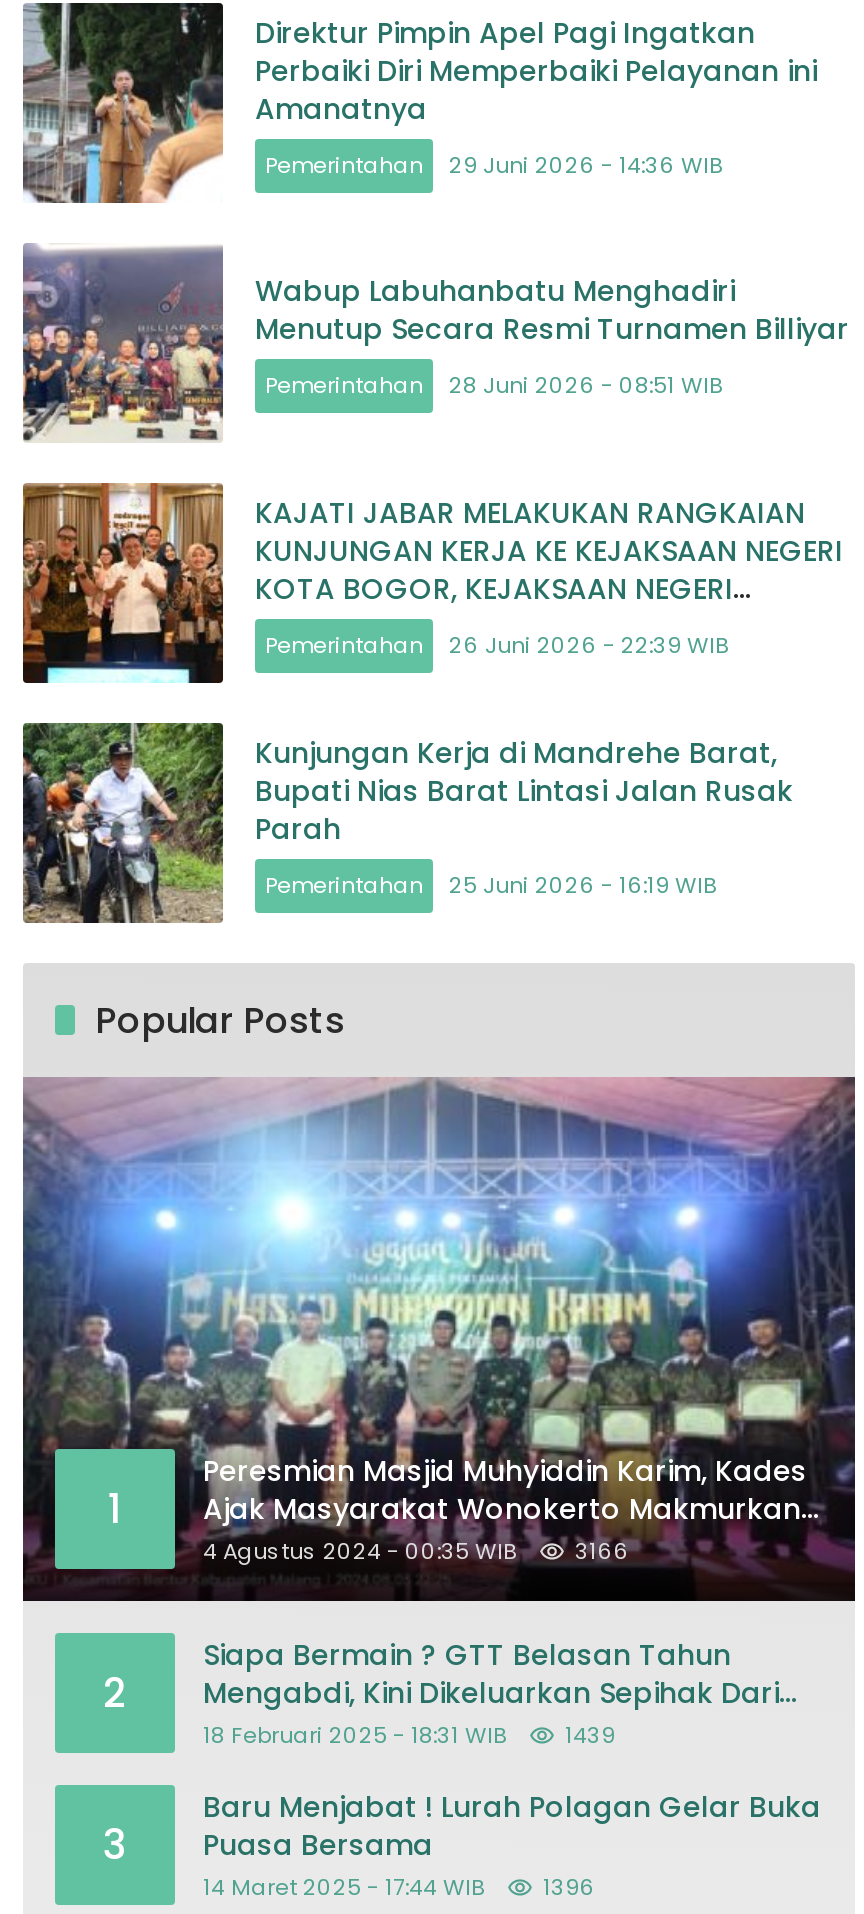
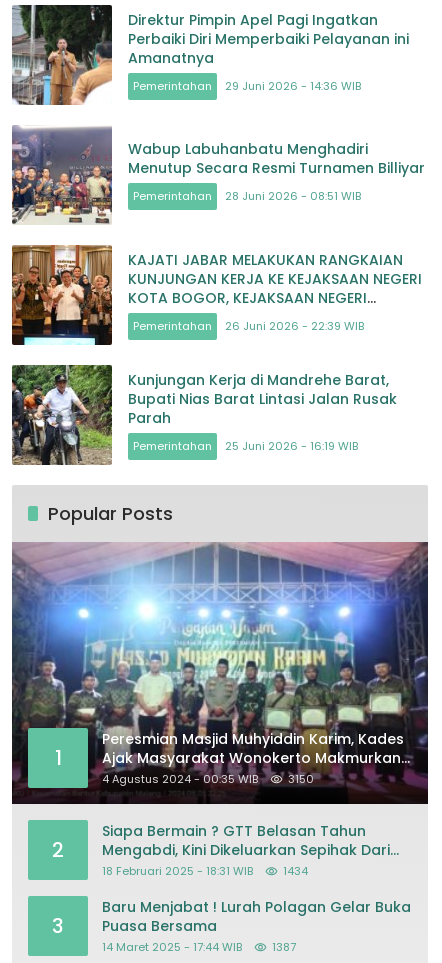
[575,1534,629,1566] 3166 -> [288,771,314,787] 3150
[565,1718,615,1750] 1439 -> [283,863,308,879] 1434
[203,1870,595,1902] 14 Maret 2025 - 17:44 WIB 1396 -> [102,939,296,955] 14 Maret 2025 - 17:44 WIB 1387

